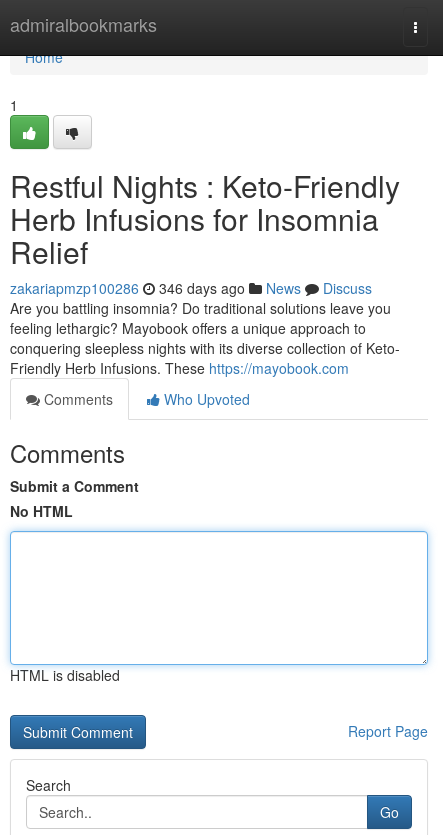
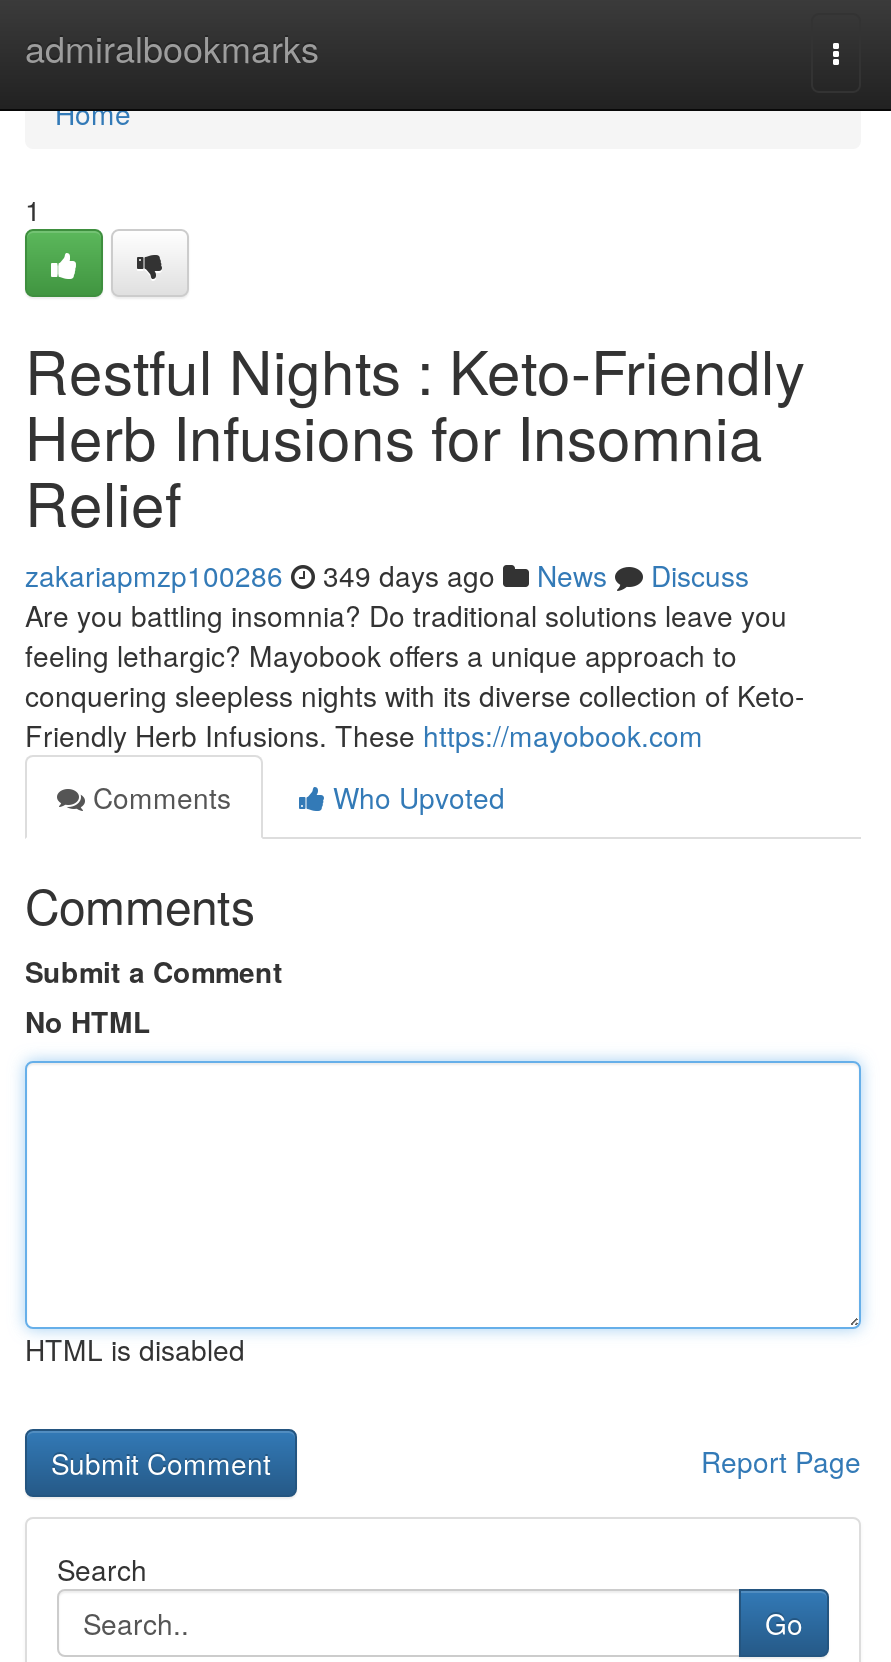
[10,278,372,298] zakariapmzp100286 346 days ago News Discuss -> [25,555,749,595] zakariapmzp100286 349 days ago News Discuss

